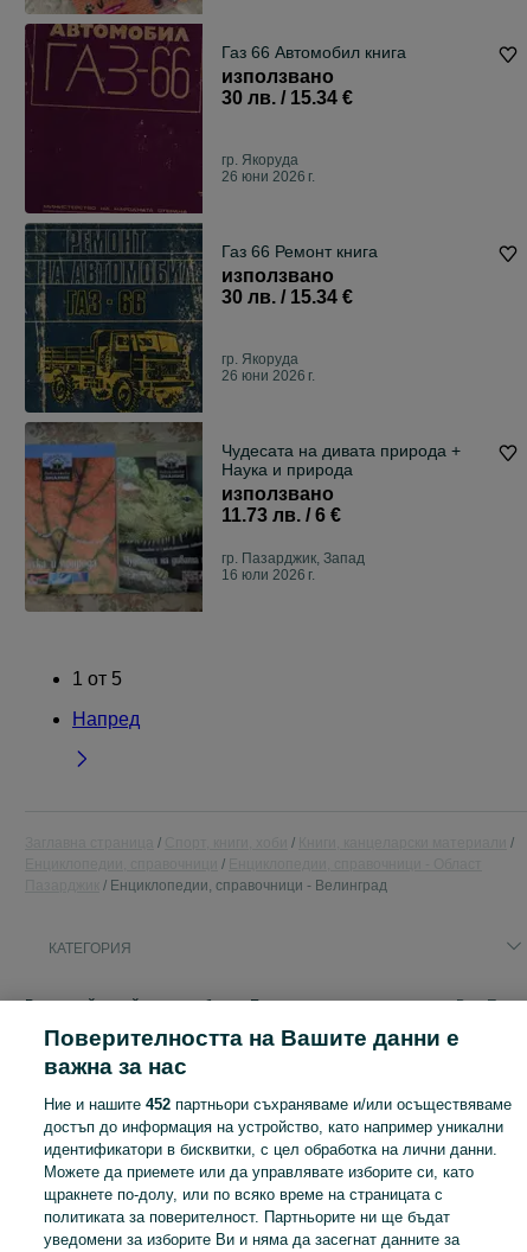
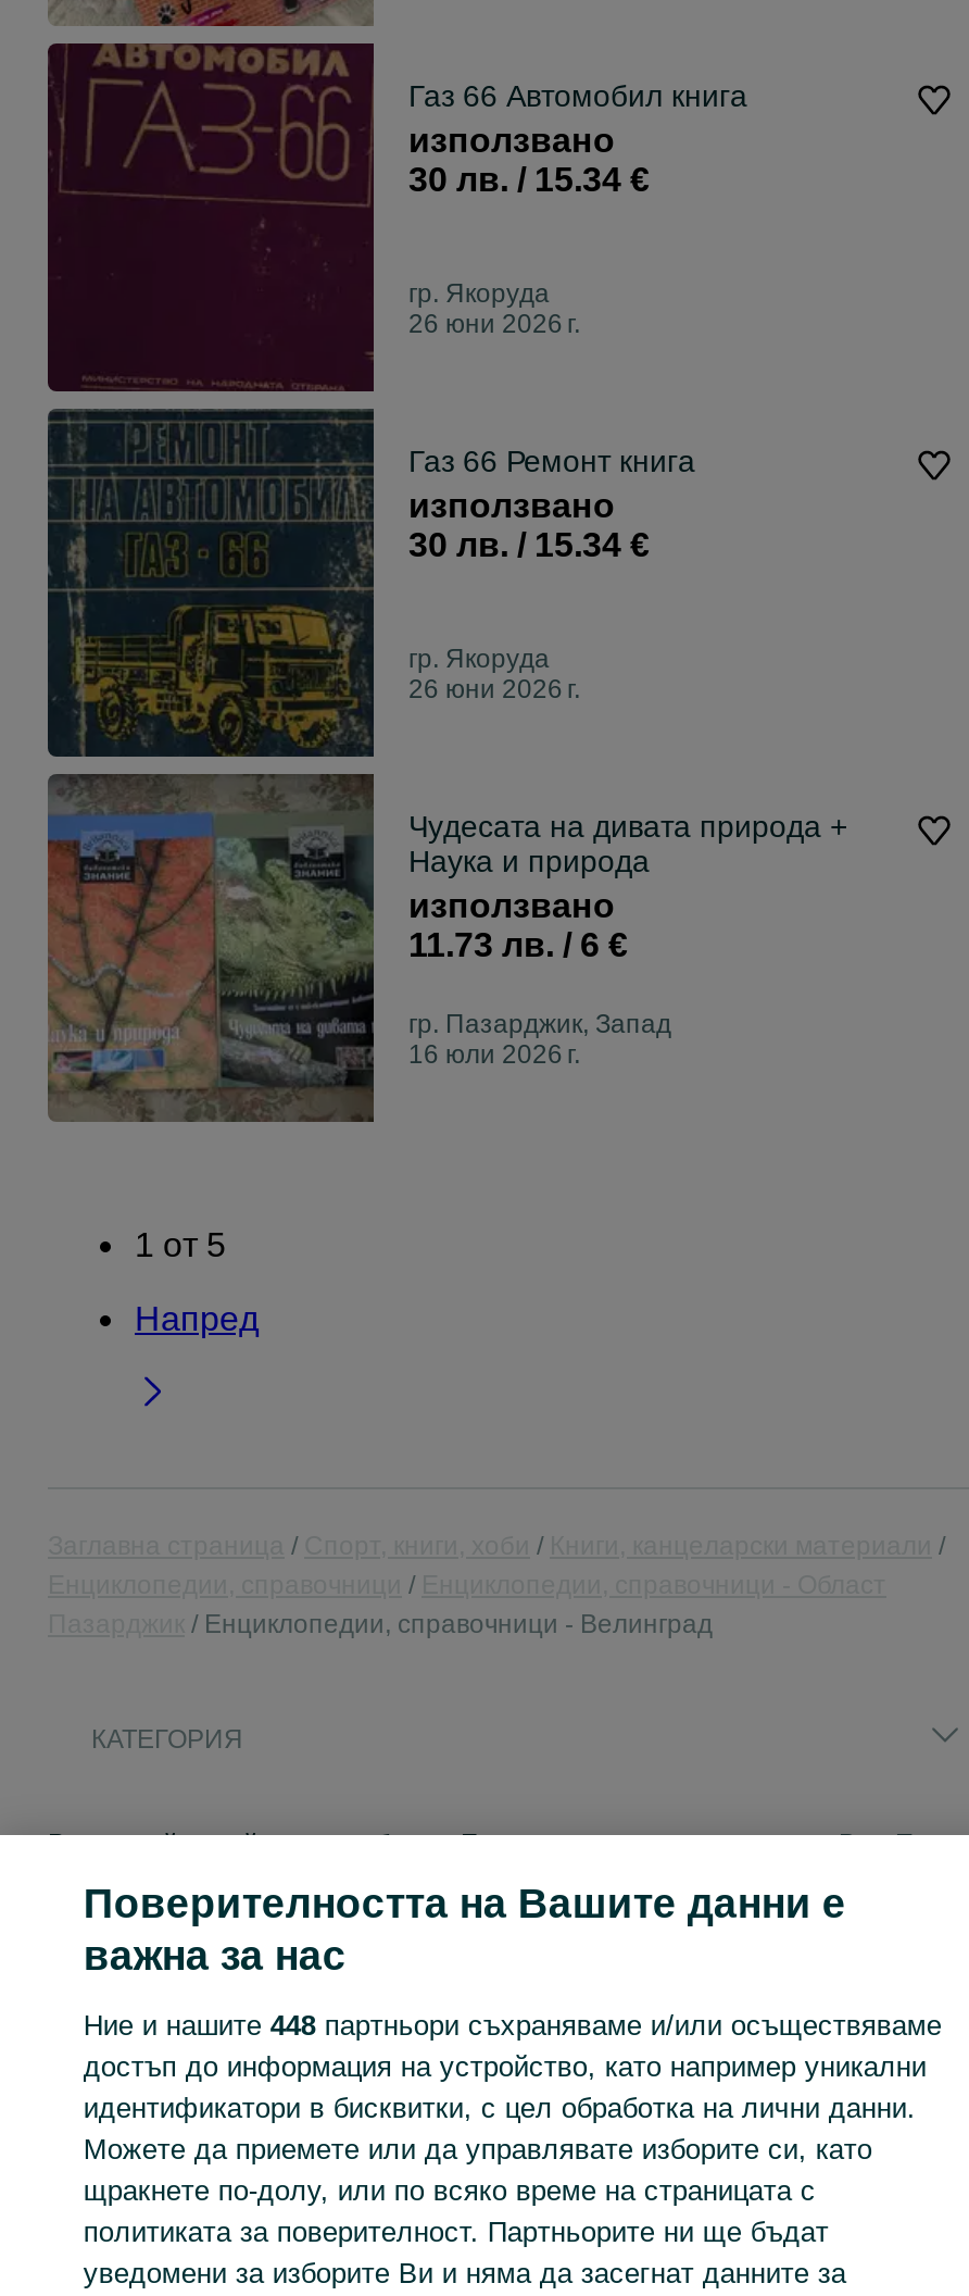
[44,1095,512,1113] Ние и нашите 452 партньори съхраняваме и/или осъществяваме -> [83,2009,942,2042] Ние и нашите 448 партньори съхраняваме и/или осъществяваме

